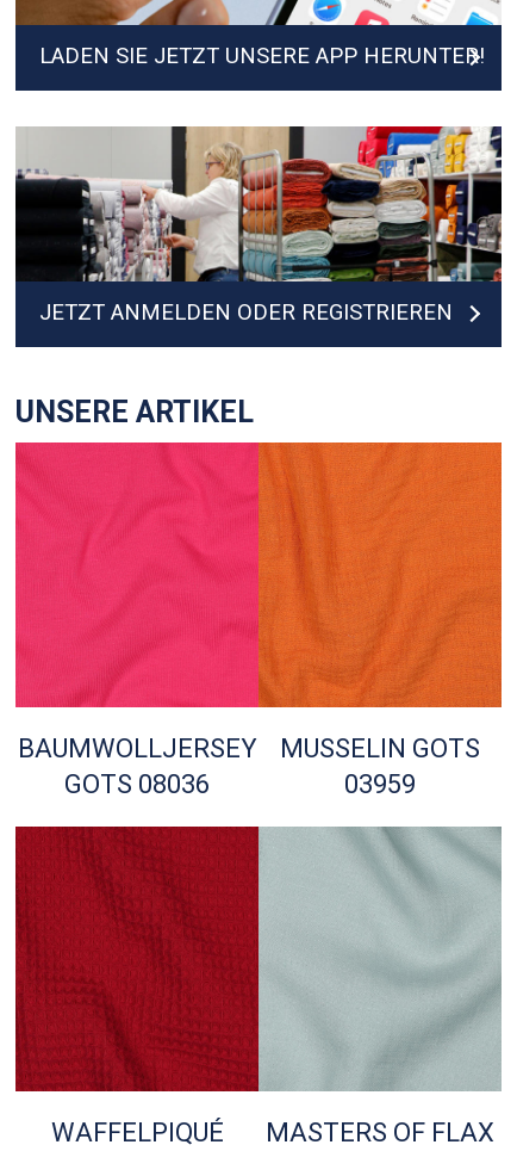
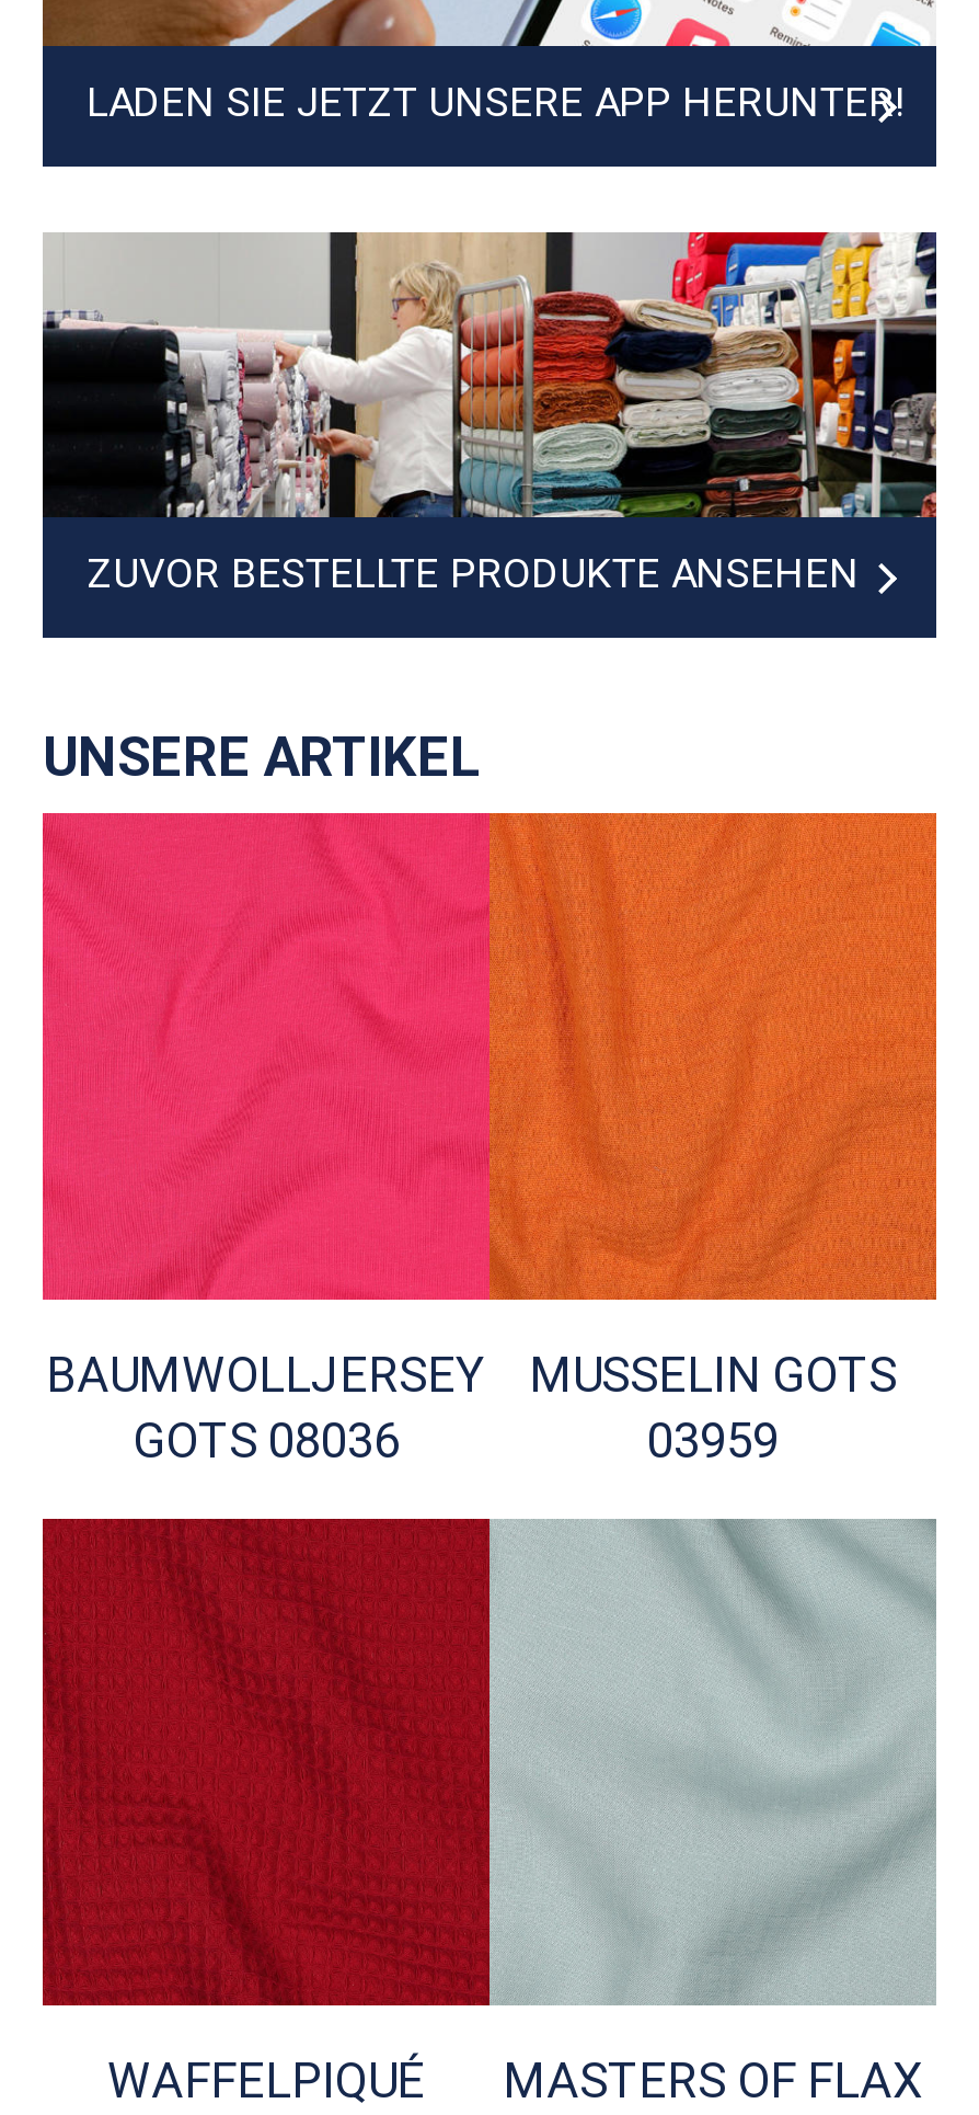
[39,299,453,325] JETZT ANMELDEN ODER REGISTRIEREN -> [87,550,860,598] ZUVOR BESTELLTE PRODUKTE ANSEHEN

